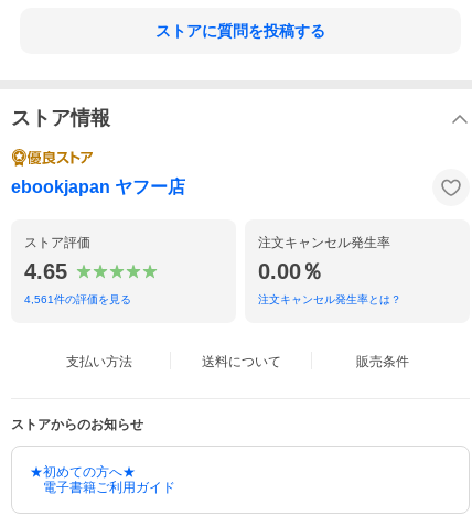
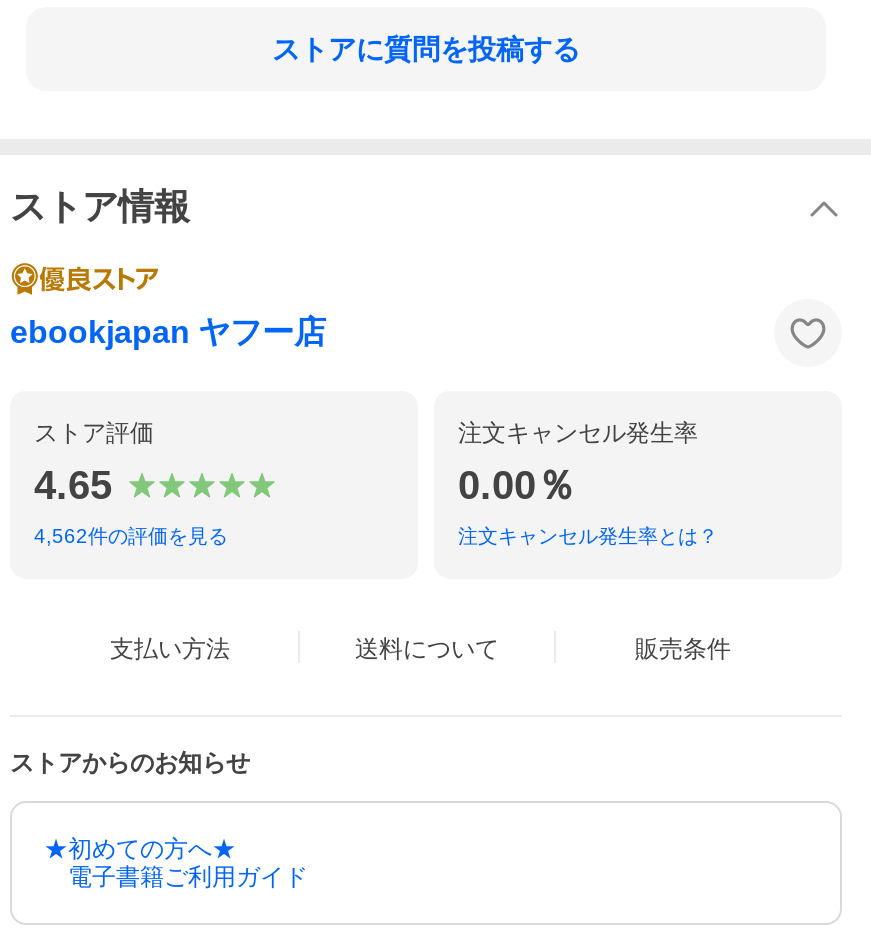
[24,293,131,305] 4,561件の評価を見る -> [34,525,228,547] 4,562件の評価を見る

